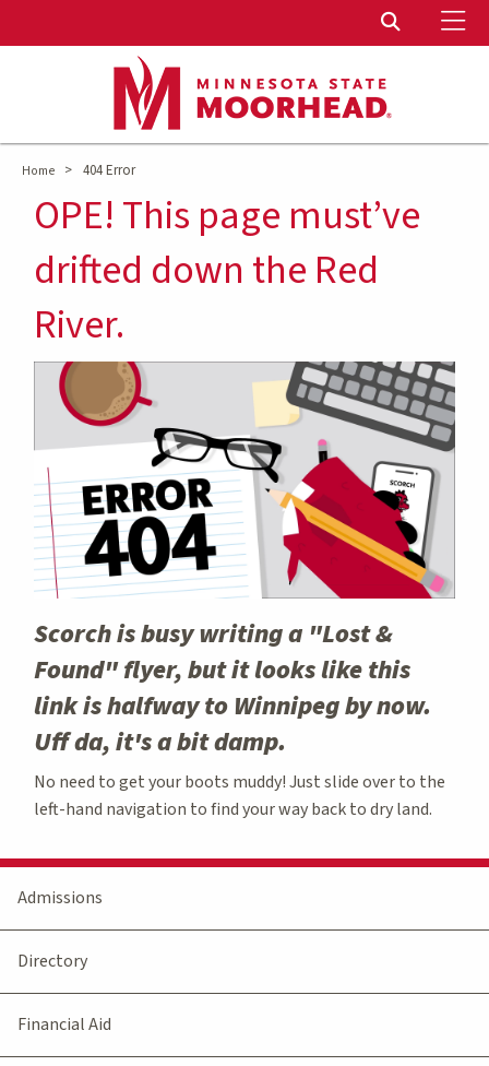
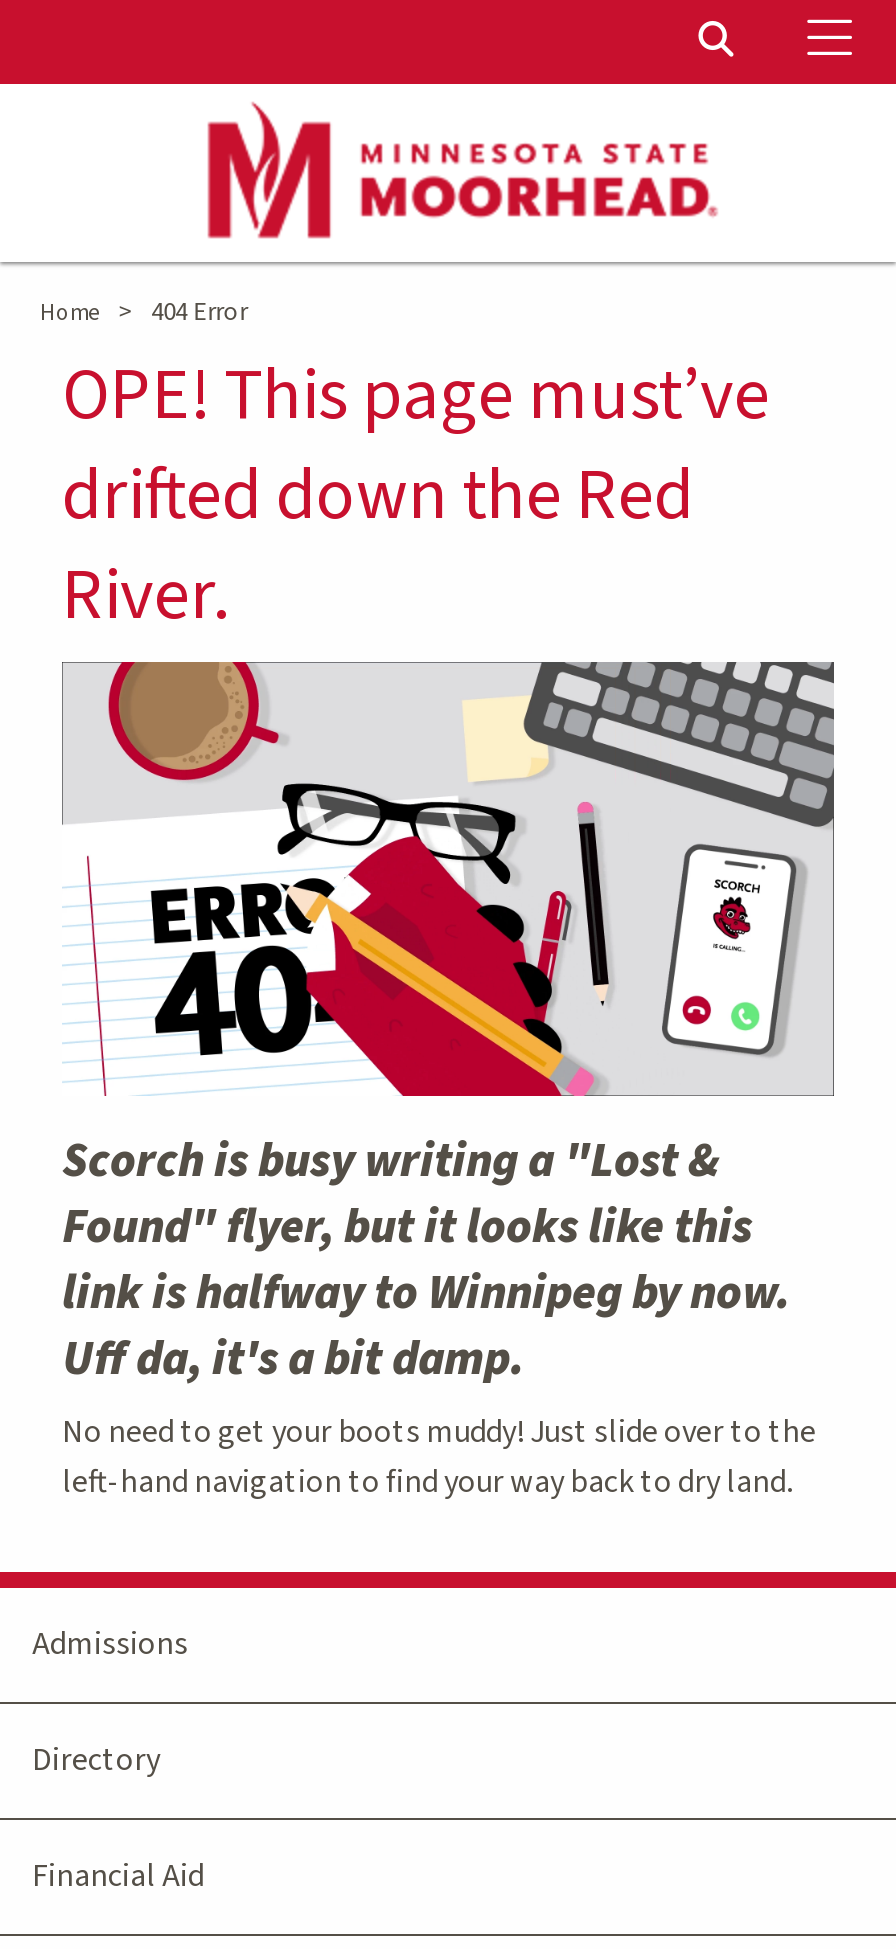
[154,439,449,600] [image] -> [282,802,820,1098] [image]

